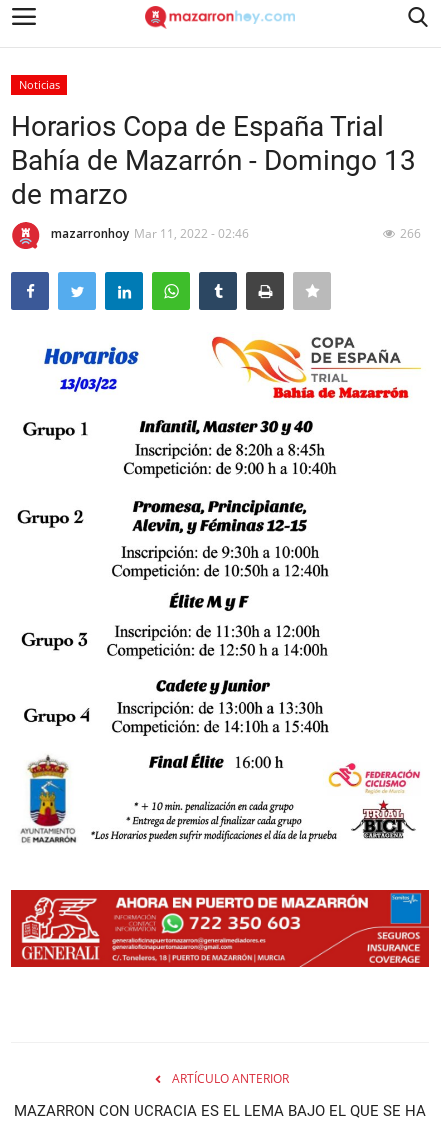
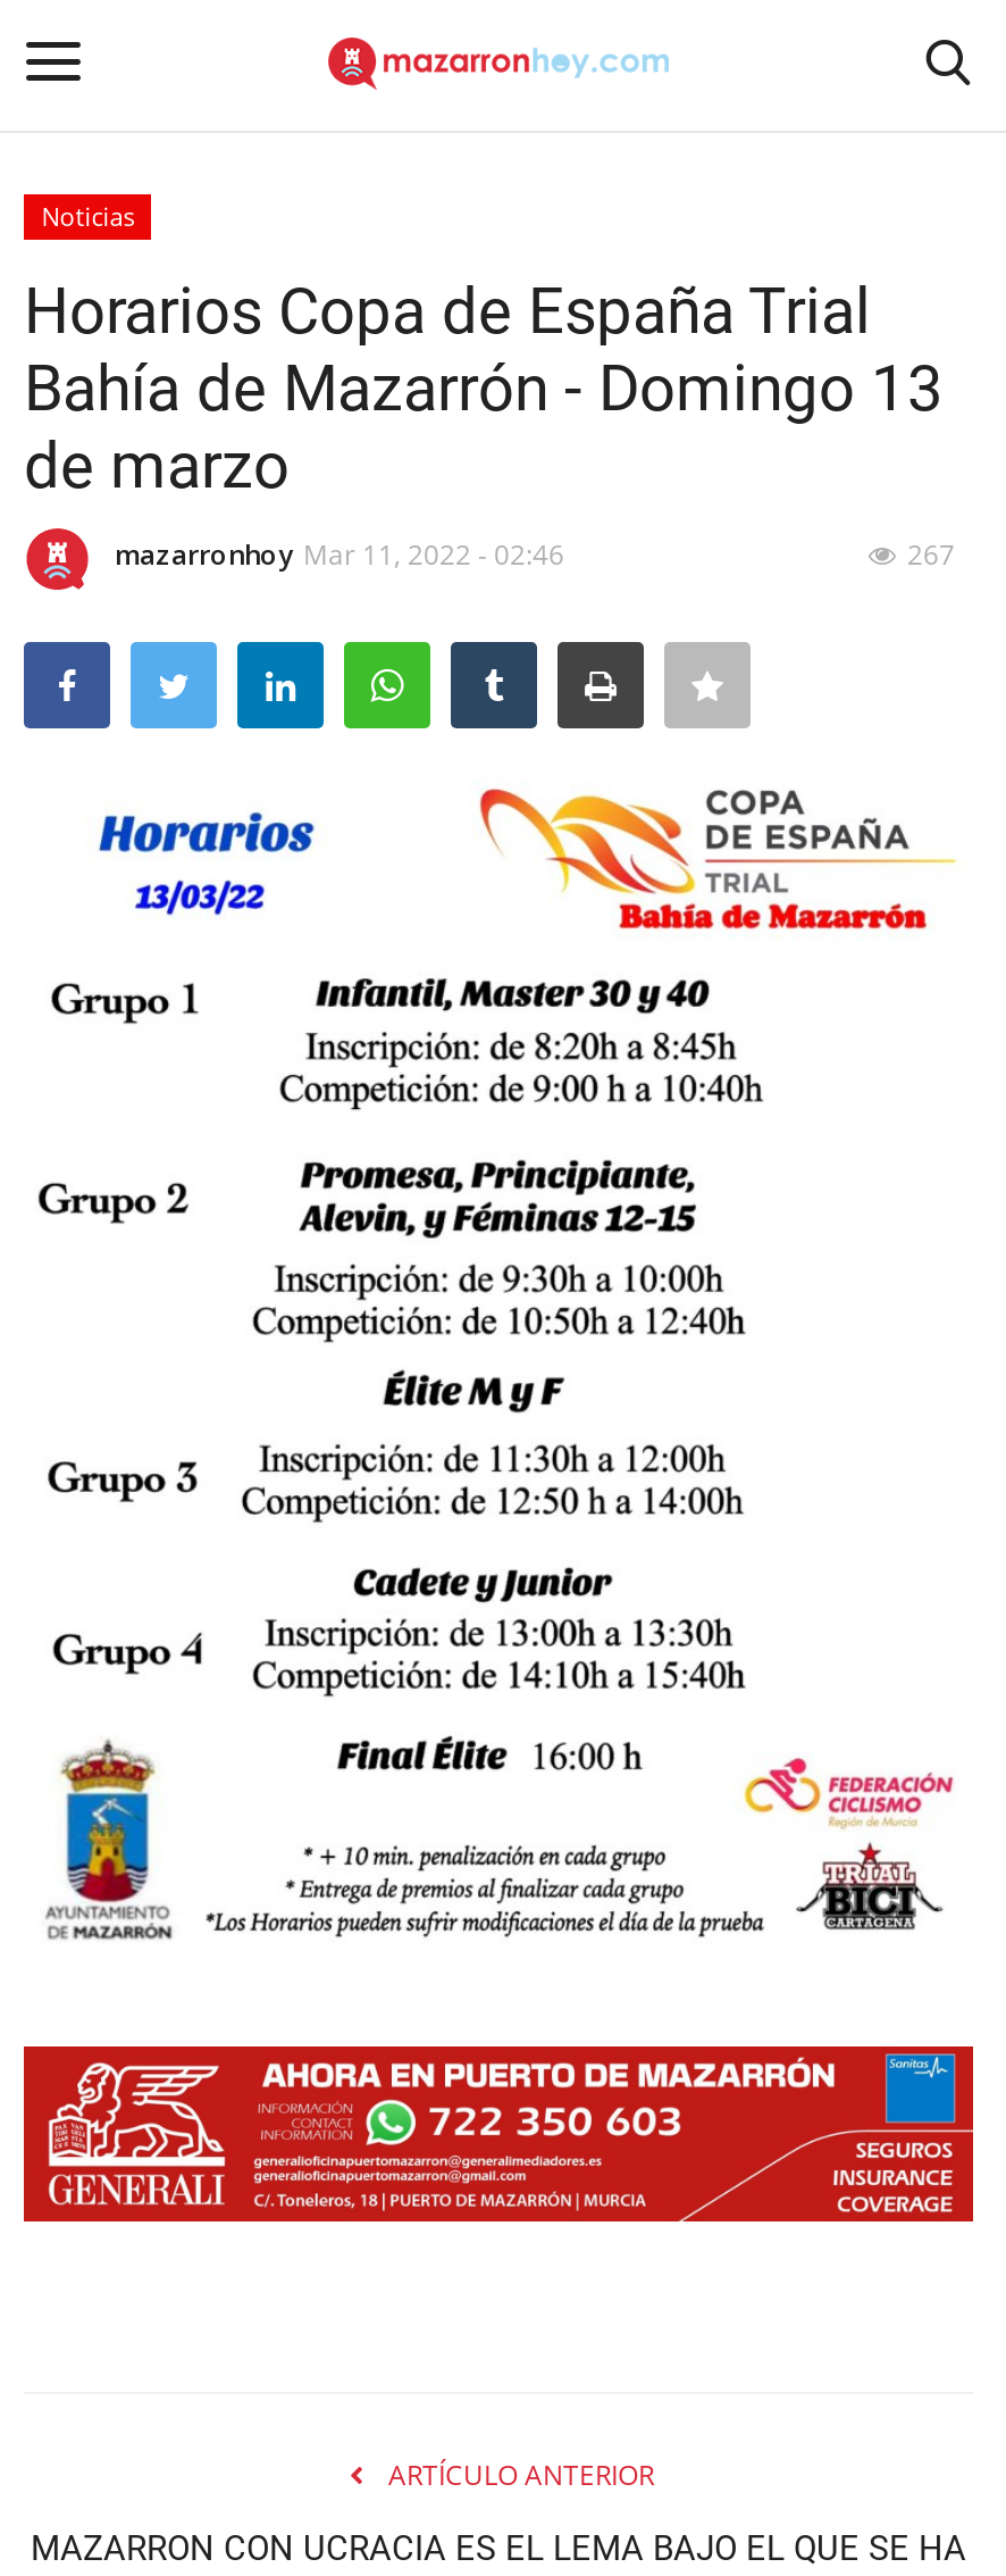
[400,225,421,242] 266 -> [907,535,955,573] 267

